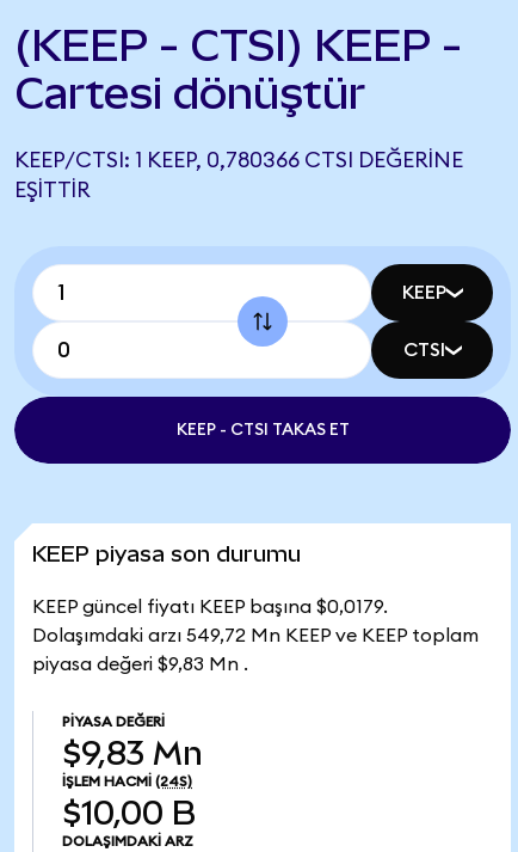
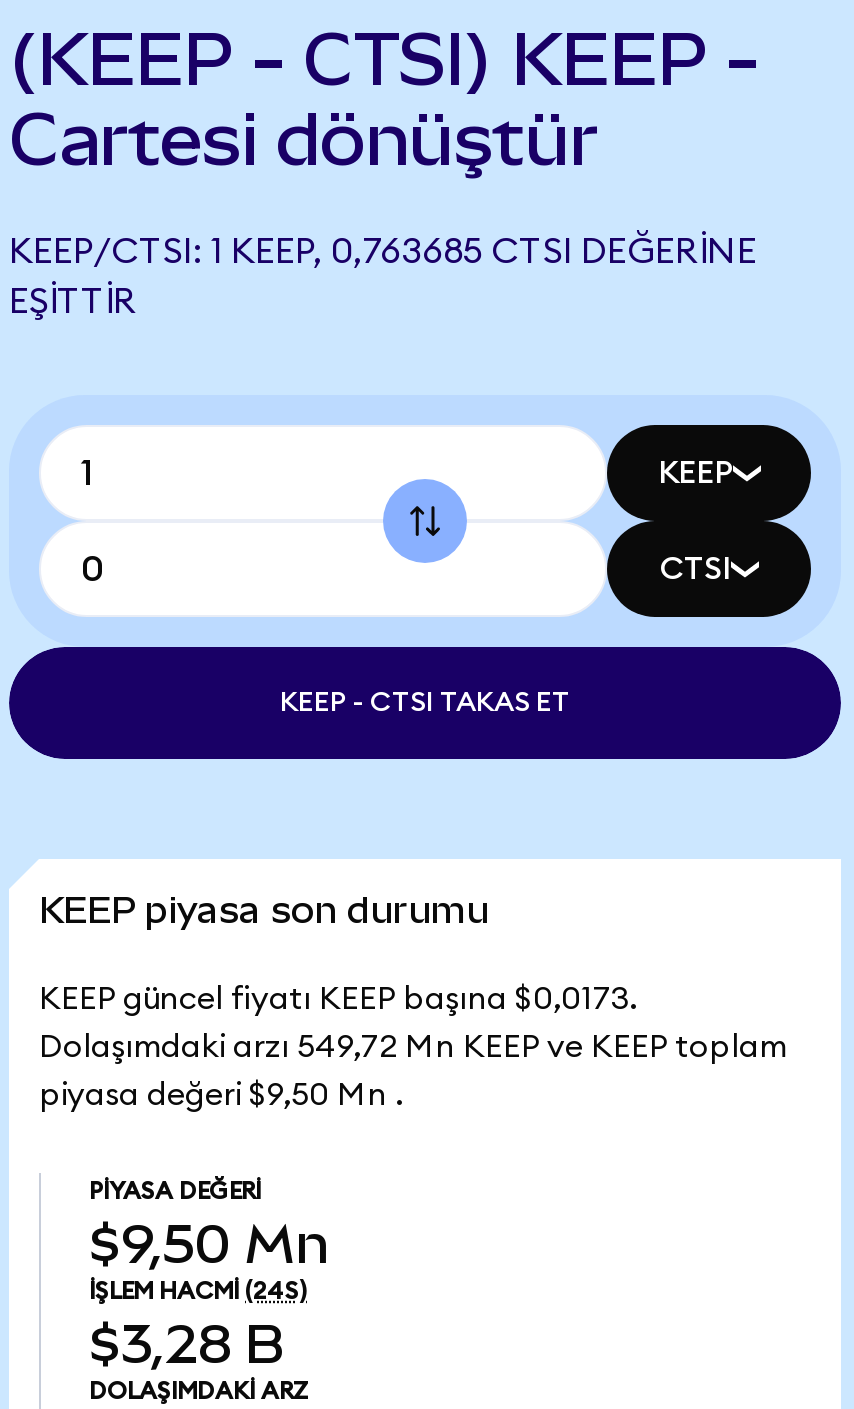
[14,149,463,171] KEEP/CTSI: 1 KEEP, 0,780366 CTSI DEĞERINE -> [9,233,757,269] KEEP/CTSI: 1 KEEP, 0,763685 CTSI DEĞERINE
[32,597,388,617] KEEP güncel fiyatı KEEP başına $0,0179. -> [39,983,637,1015] KEEP güncel fiyatı KEEP başına $0,0173.
[32,655,248,674] piyasa değeri $9,83 Mn . -> [39,1079,403,1111] piyasa değeri $9,50 Mn .
[62,735,203,772] $9,83 Mn -> [89,1213,329,1275] $9,50 Mn
[62,795,196,832] $10,00 B -> [89,1313,285,1375] $3,28 B

